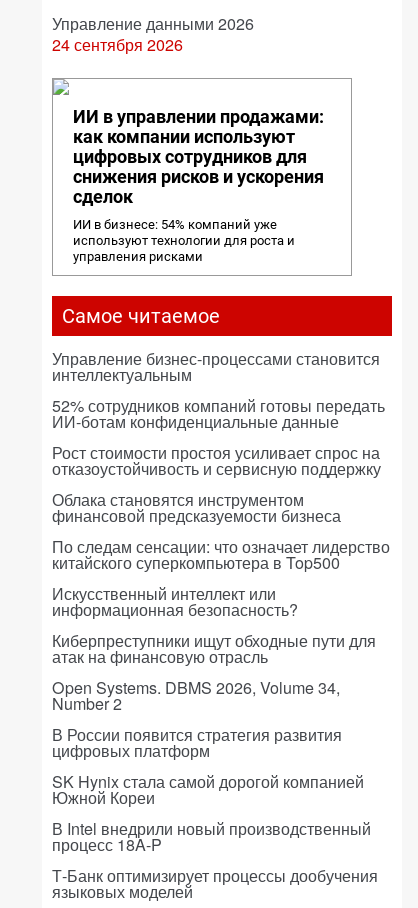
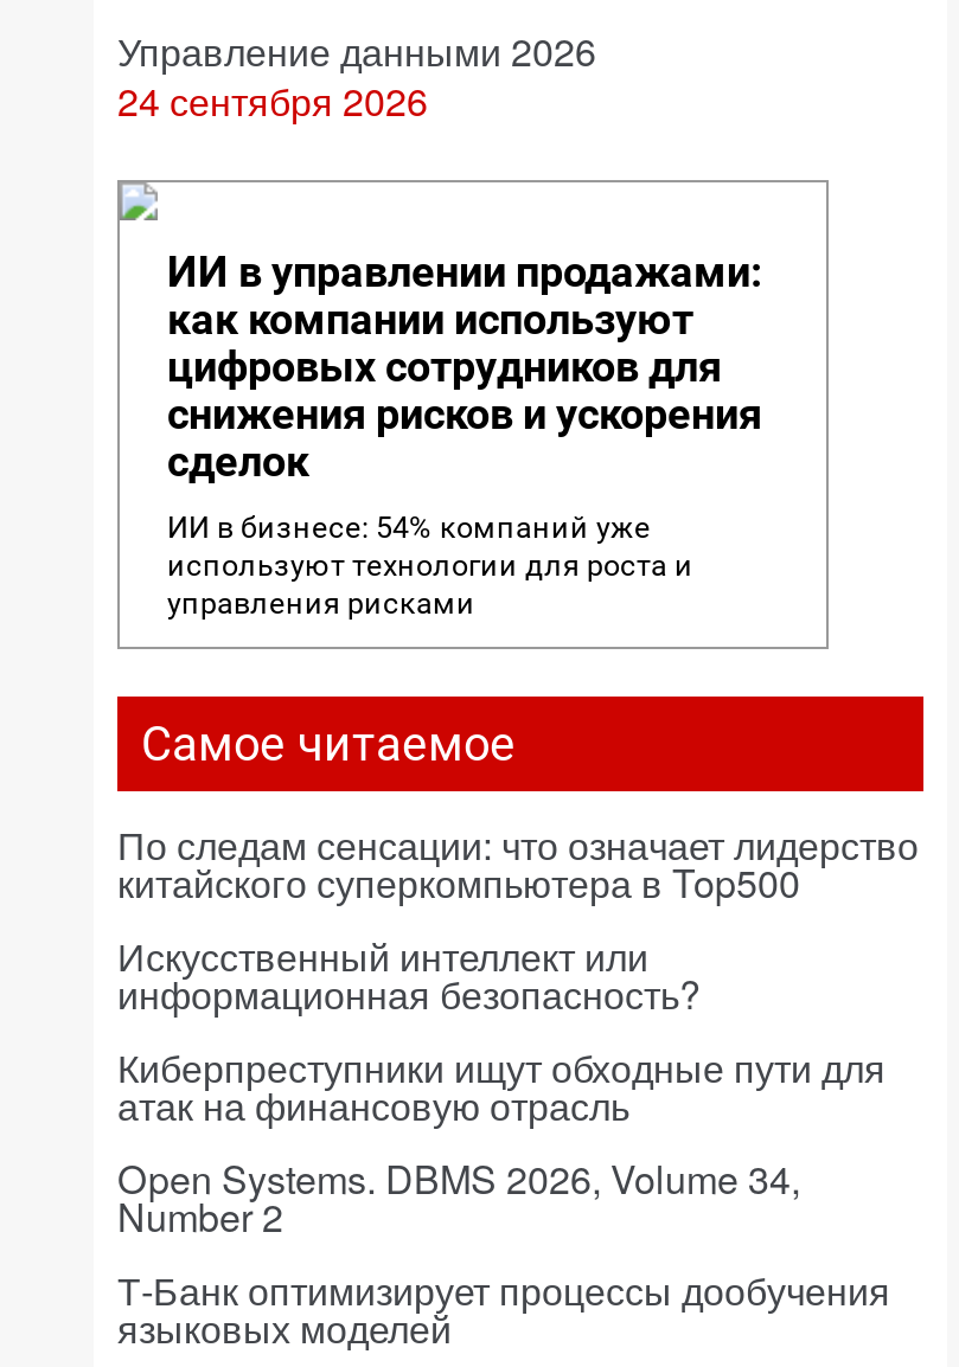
[52,347,385,527] Управление бизнес-процессами становится | интеллектуальным | 52% сотрудников компаний готовы передать | ИИ-ботам конфиденциальные данные | Рост стоимости простоя усиливает спрос на | отказоустойчивость и сервисную поддержку | Облака становятся инструментом | финансовой предсказуемости бизнеса -> none
[52,723,371,856] В России появится стратегия развития | цифровых платформ | SK Hynix стала самой дорогой компанией | Южной Кореи | В Intel внедрили новый производственный | процесс 18A-P -> none

